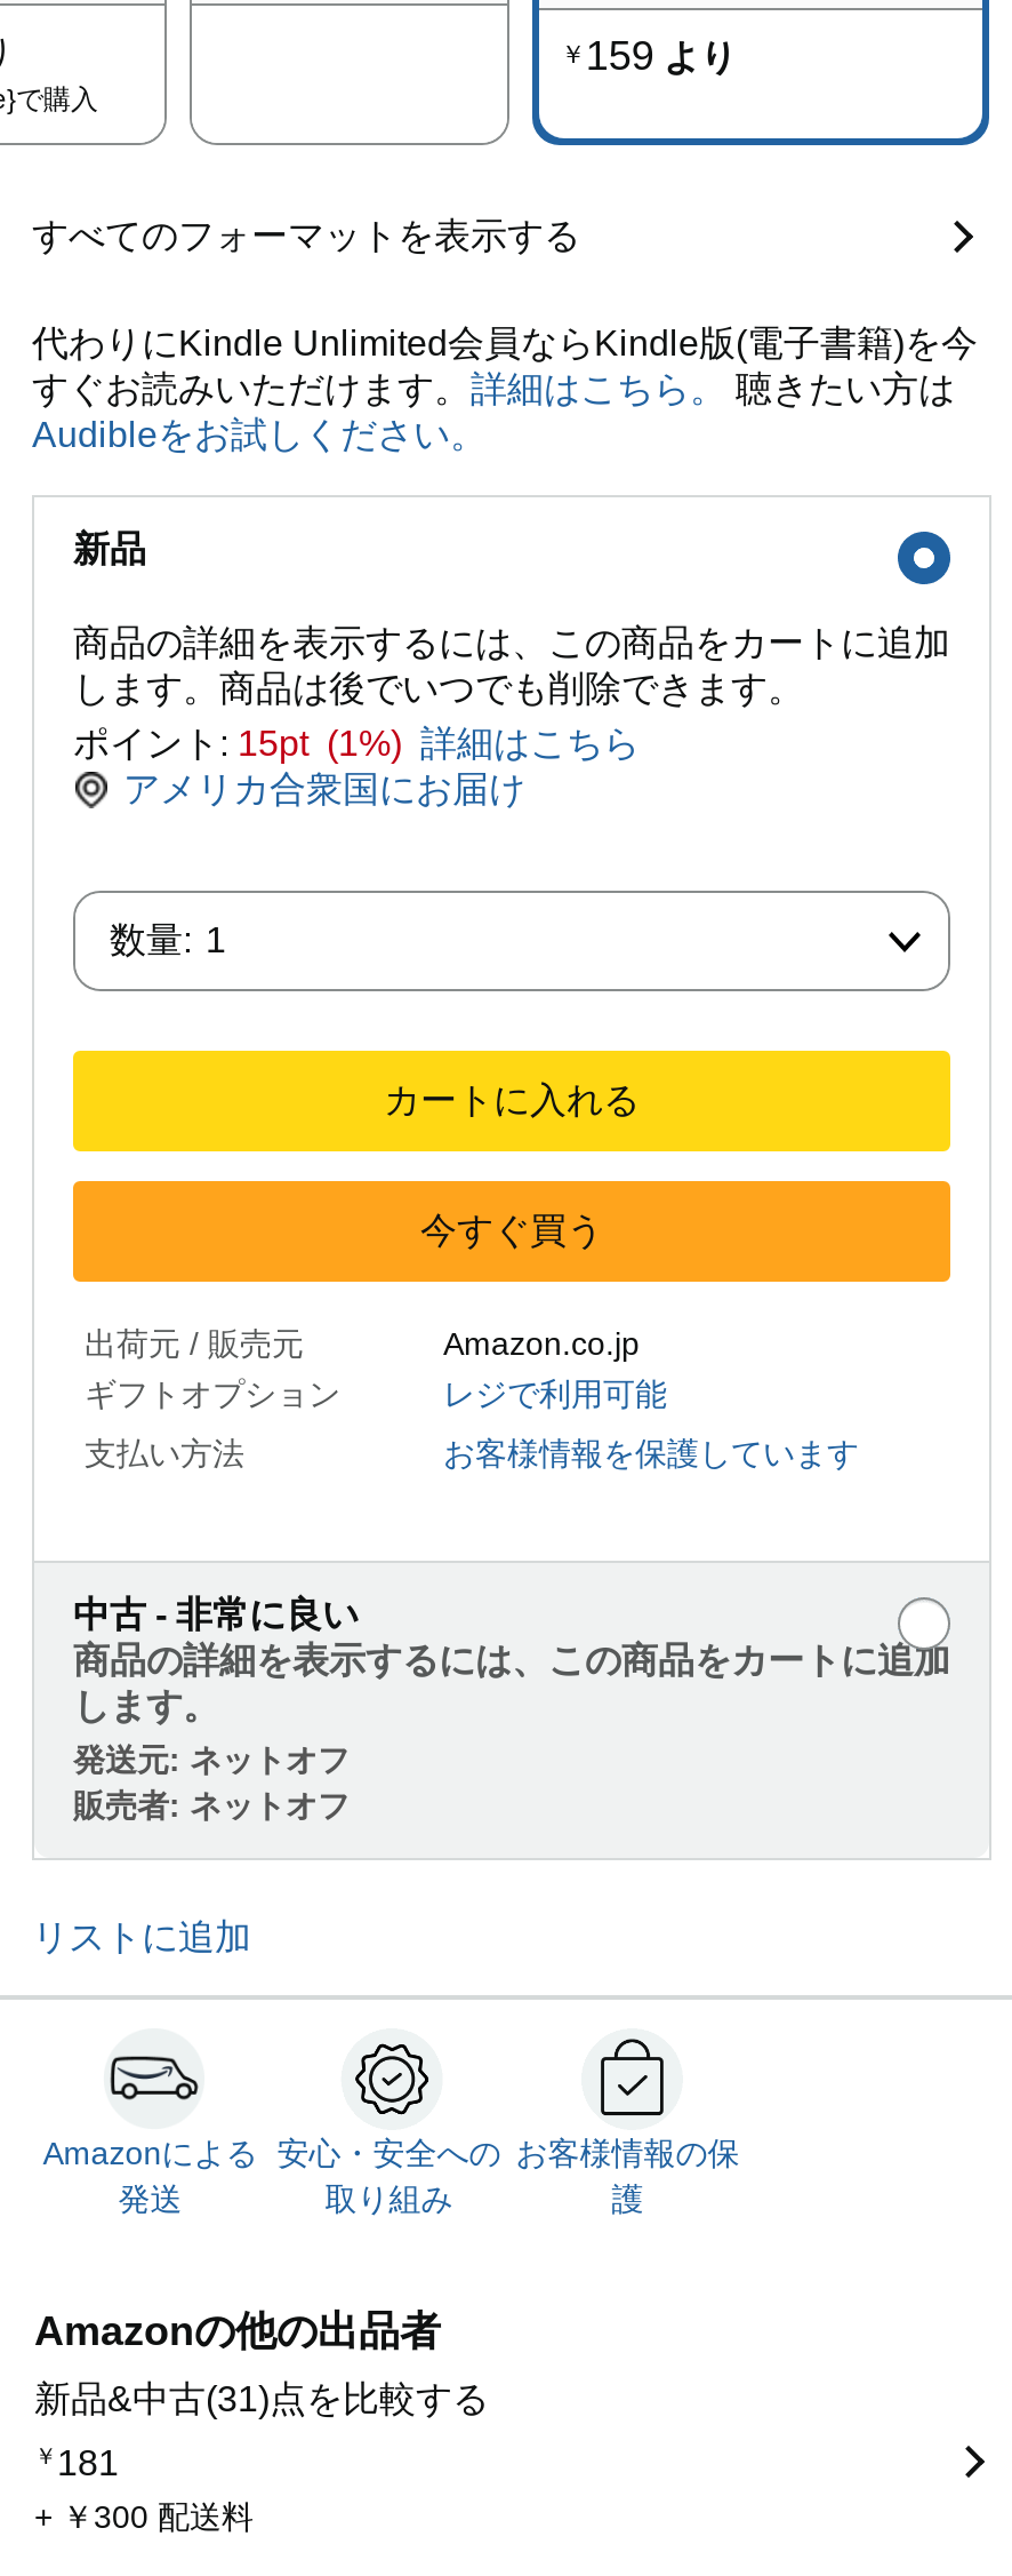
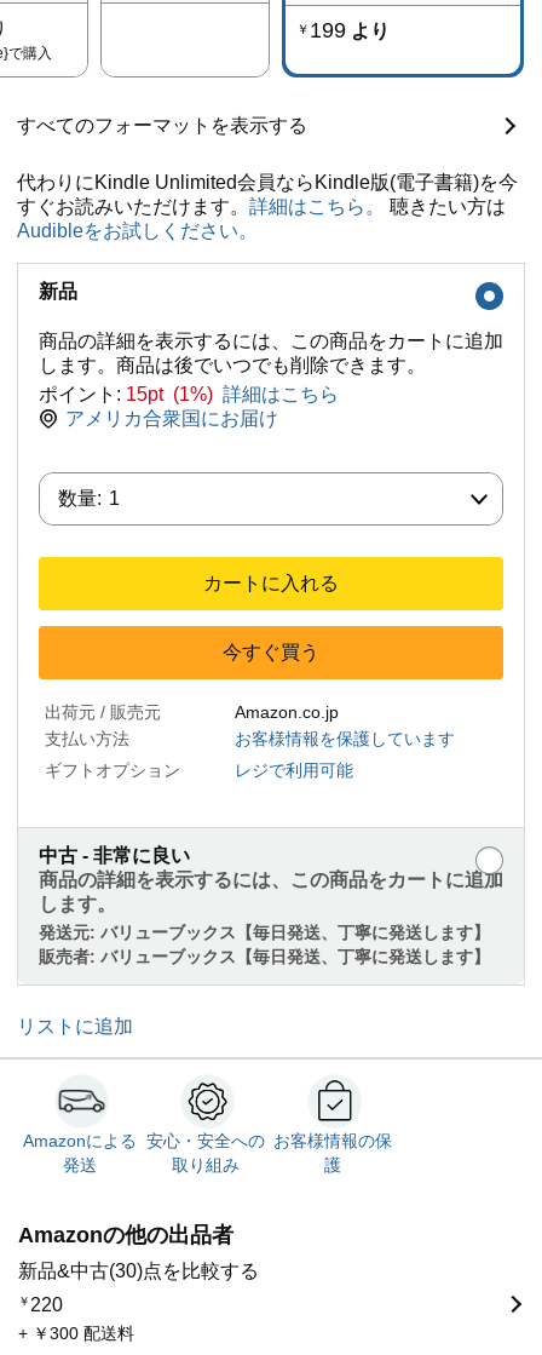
[561,33,736,79] ￥159より -> [297,18,390,43] ￥199より
moved [85,1376,667,1412] -> [45,761,353,780]: ギフトオプション | レジで利用可能
moved [85,1435,859,1472] -> [45,729,455,748]: 支払い方法 | お客様情報を保護しています
[73,1742,350,1824] 発送元:ネットオフ | 販売者:ネットオフ -> [39,923,490,966] 発送元:バリューブックス【毎日発送、丁寧に発送します】 | 販売者:バリューブックス【毎日発送、丁寧に発送します】
[34,2380,489,2419] 新品&中古(31)点を比較する -> [18,1261,259,1281] 新品&中古(30)点を比較する
[34,2444,119,2483] ￥181 -> [18,1295,63,1315] ￥220

